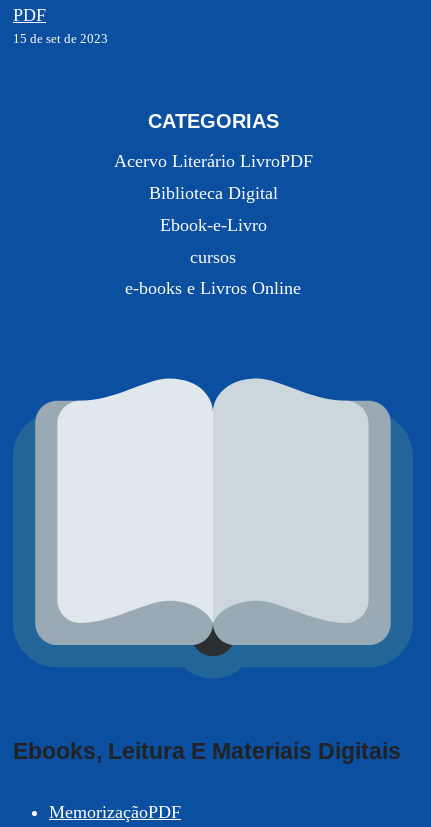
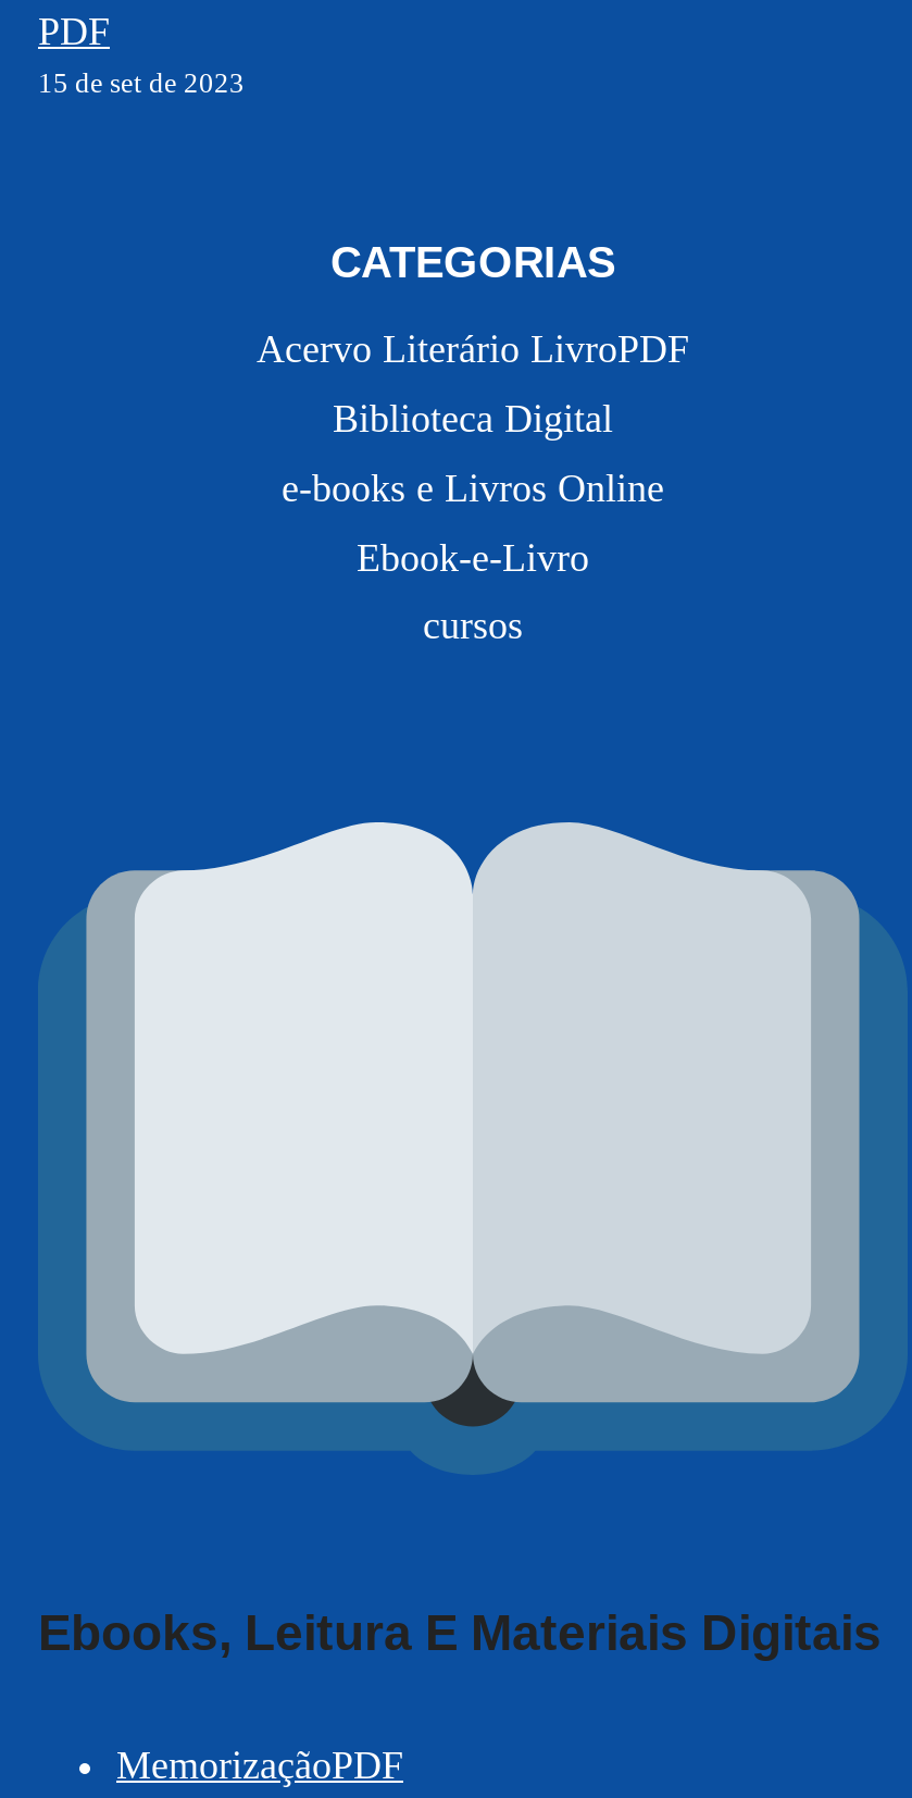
moved [159,215,266,267] -> [357,535,589,648]: Ebook-e-Livro | cursos
moved [125,278,301,298] -> [282,467,664,510]: e-books e Livros Online

